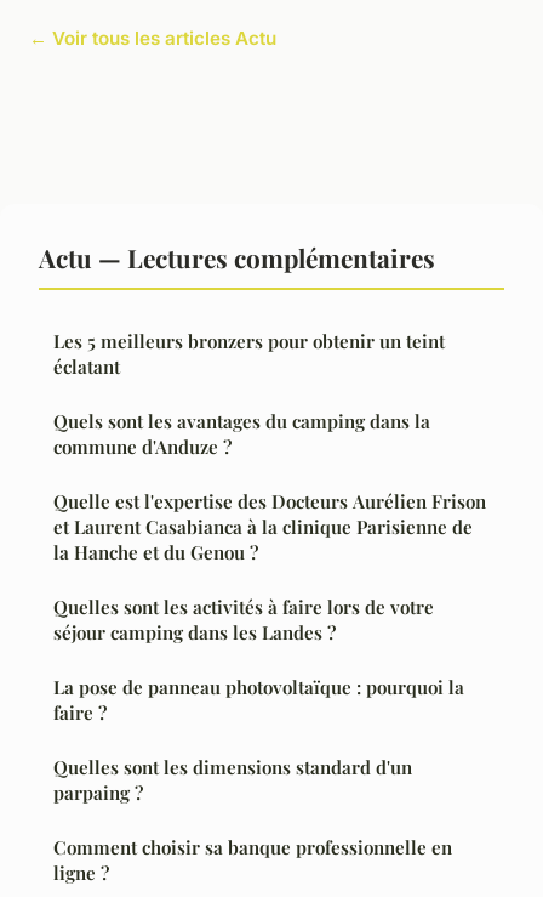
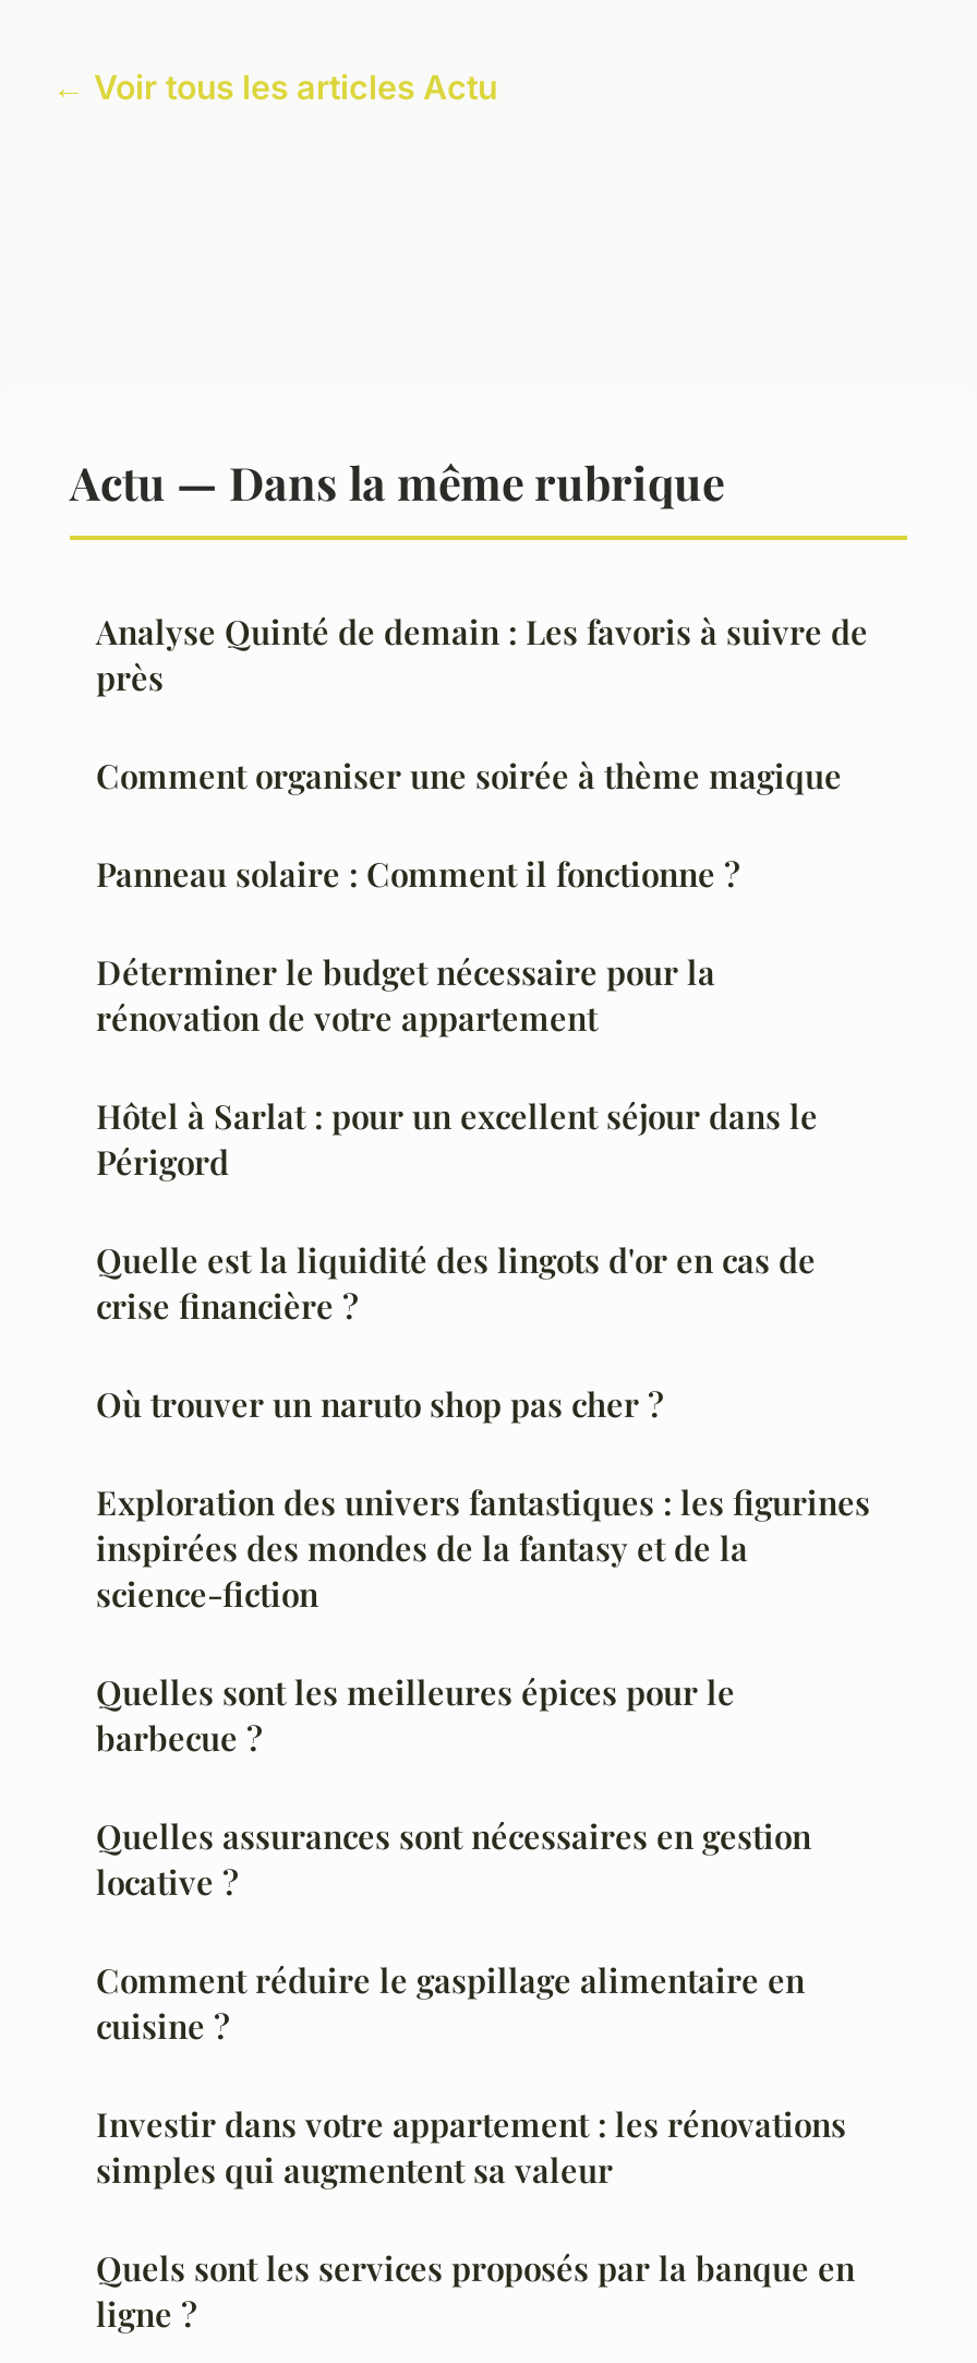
[39,241,486,860] Actu — Lectures complémentaires | Les 5 meilleurs bronzers pour obtenir un teint | éclatant | Quels sont les avantages du camping dans la | commune d'Anduze ? | Quelle est l'expertise des Docteurs Aurélien Frison | et Laurent Casabianca à la clinique Parisienne de | la Hanche et du Genou ? | Quelles sont les activités à faire lors de votre | séjour camping dans les Landes ? | La pose de panneau photovoltaïque : pourquoi la | faire ? | Quelles sont les dimensions standard d'un | parpaing ? | Comment choisir sa banque professionnelle en -> [70,451,870,2290] Actu — Dans la même rubrique | Analyse Quinté de demain : Les favoris à suivre de | près | Comment organiser une soirée à thème magique | Panneau solaire : Comment il fonctionne ? | Déterminer le budget nécessaire pour la | rénovation de votre appartement | Hôtel à Sarlat : pour un excellent séjour dans le | Périgord | Quelle est la liquidité des lingots d'or en cas de | crise financière ? | Où trouver un naruto shop pas cher ? | Exploration des univers fantastiques : les figurines | inspirées des mondes de la fantasy et de la | science-fiction | Quelles sont les meilleures épices pour le | barbecue ? | Quelles assurances sont nécessaires en gestion | locative ? | Comment réduire le gaspillage alimentaire en | cuisine ? | Investir dans votre appartement : les rénovations | simples qui augmentent sa valeur | Quels sont les services proposés par la banque en

